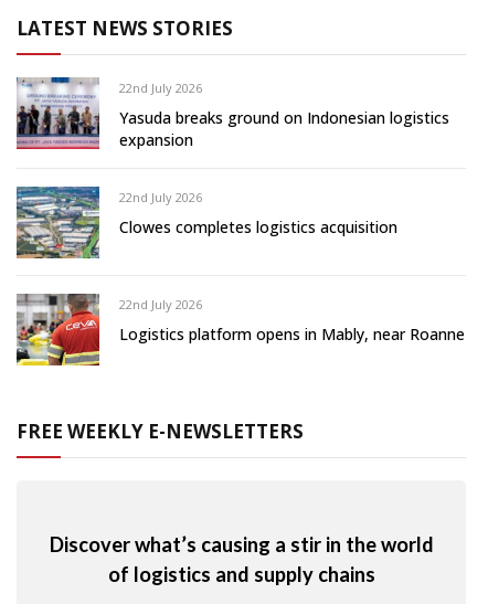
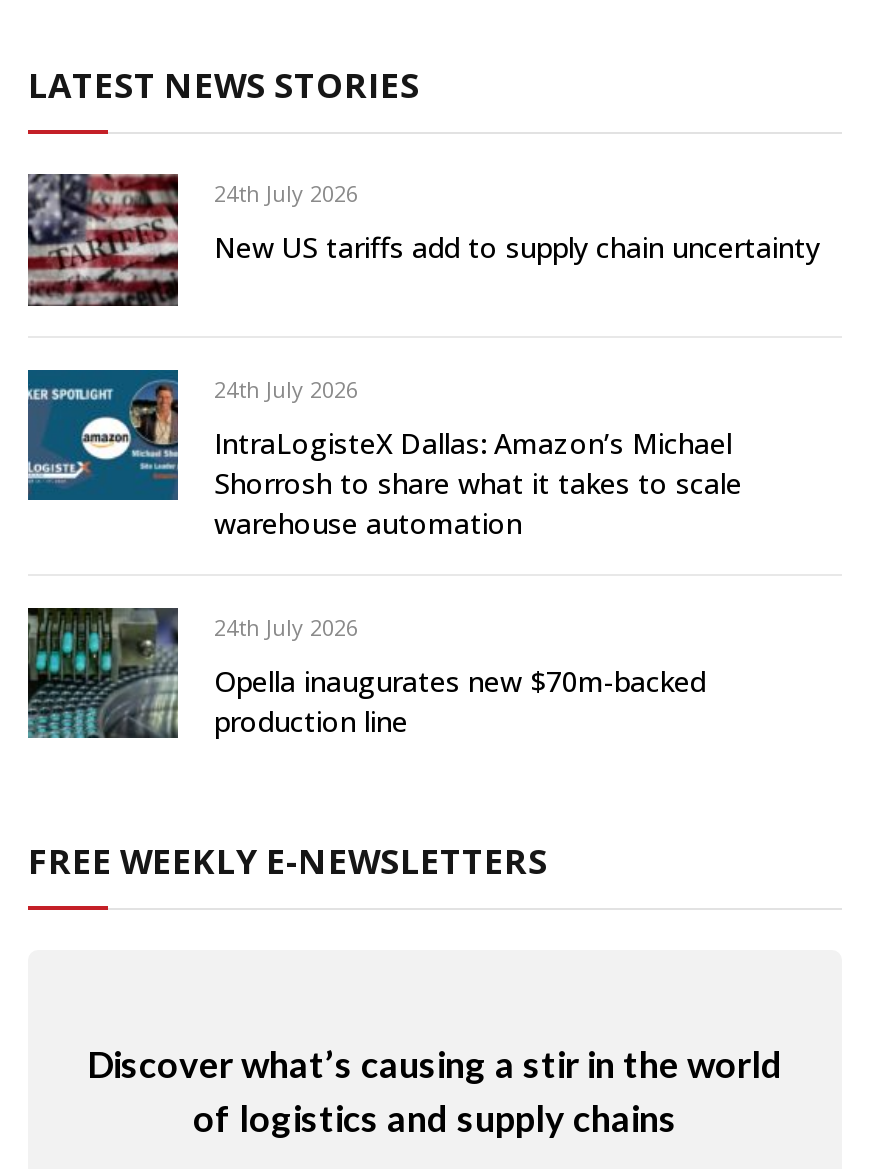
[17,76,202,150] [image] | 22nd July 2026 -> [26,173,358,309] [image] | 24th July 2026
[119,107,449,150] Yasuda breaks ground on Indonesian logistics | expansion -> [214,229,820,267] New US tariffs add to supply chain uncertainty
[15,184,202,259] [image] | 22nd July 2026 -> [28,367,358,503] [image] | 24th July 2026
[119,216,397,237] Clowes completes logistics acquisition -> [214,423,742,541] IntraLogisteX Dallas: Amazon’s Michael | Shorrosh to share what it takes to scale | warehouse automation
[17,293,202,367] [image] | 22nd July 2026 -> [26,607,358,741] [image] | 24th July 2026
[119,324,465,345] Logistics platform opens in Mably, near Roanne -> [214,661,706,739] Opella inaugurates new $70m-backed | production line

